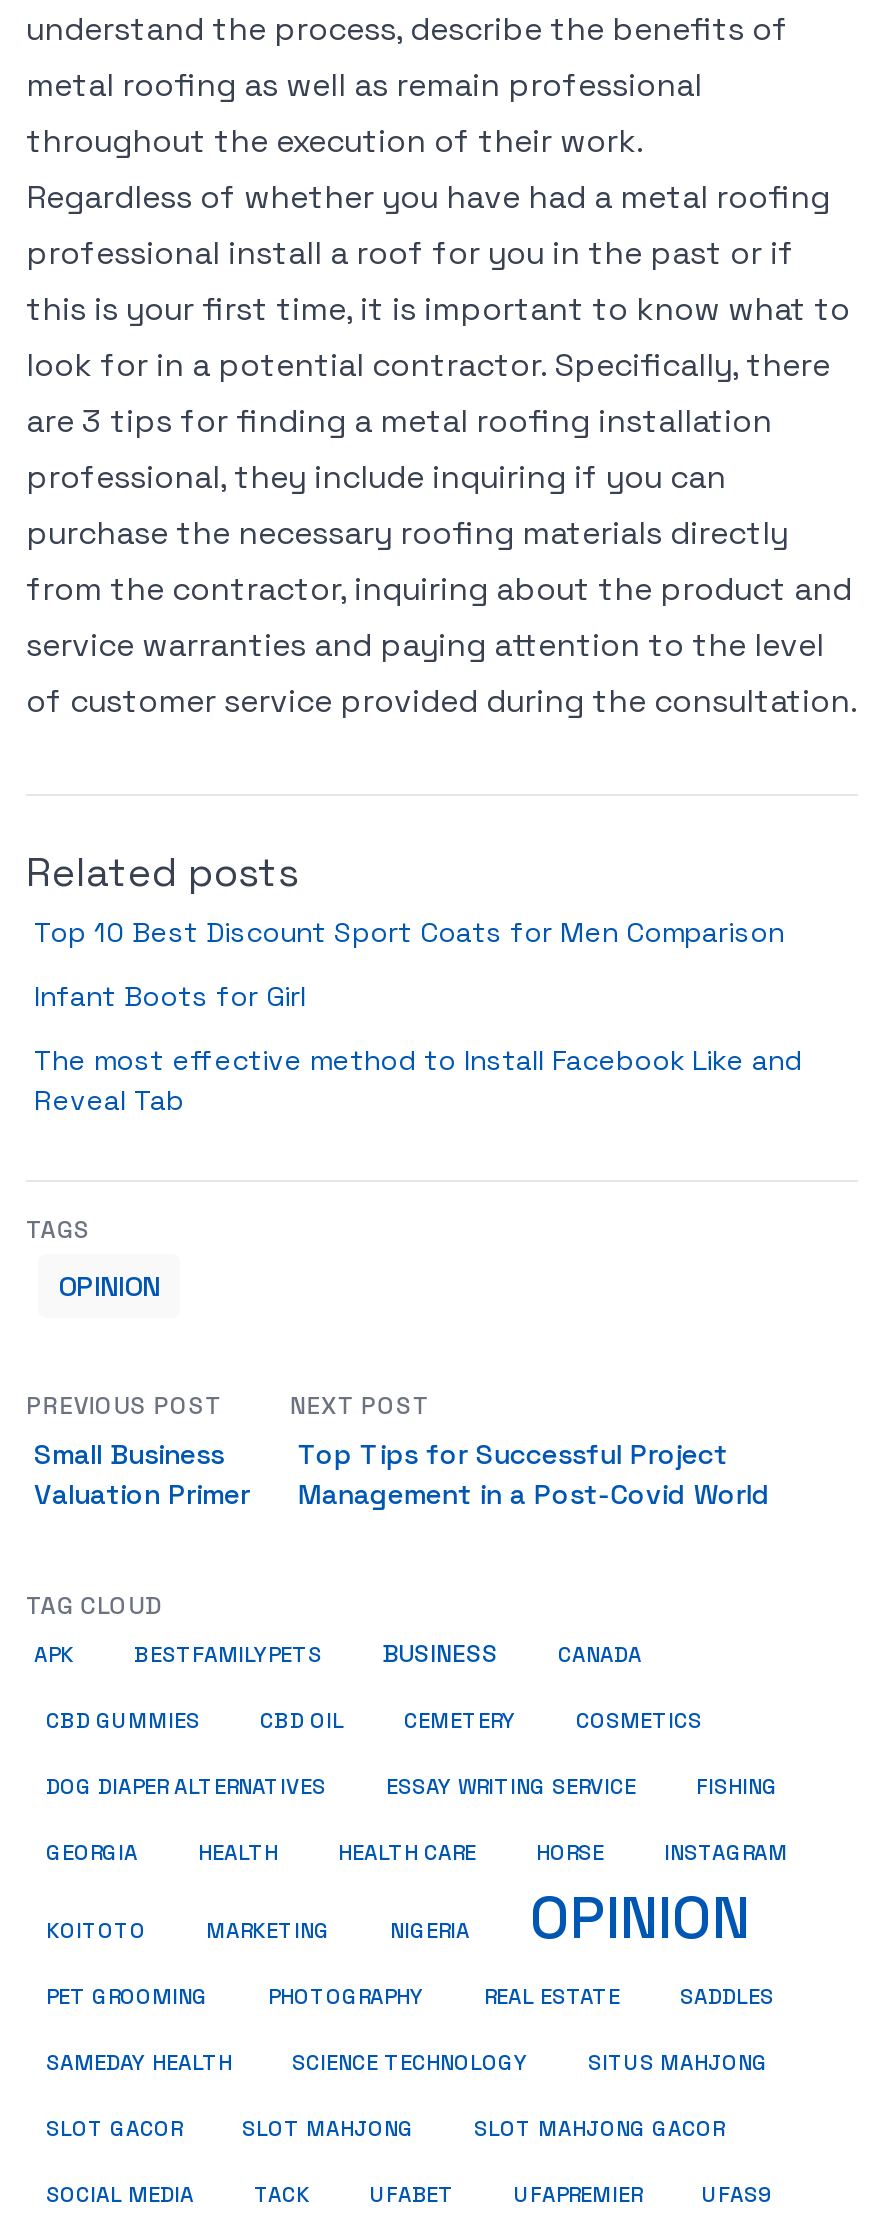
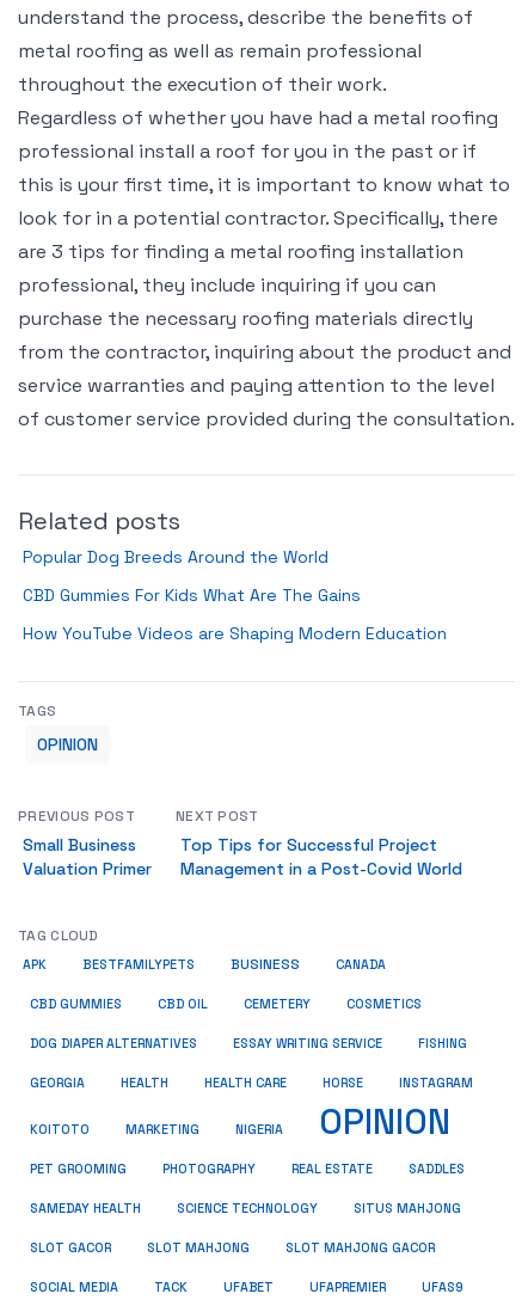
[34,914,784,950] Top 10 Best Discount Sport Coats for Men Comparison -> [23,546,329,568] Popular Dog Breeds Around the World
[34,978,306,1014] Infant Boots for Girl -> [23,584,361,606] CBD Gummies For Kids What Are The Gains
[34,1042,802,1118] The most effective method to Install Facebook Like and | Reveal Tab -> [23,623,447,644] How YouTube Videos are Shaping Modern Education

